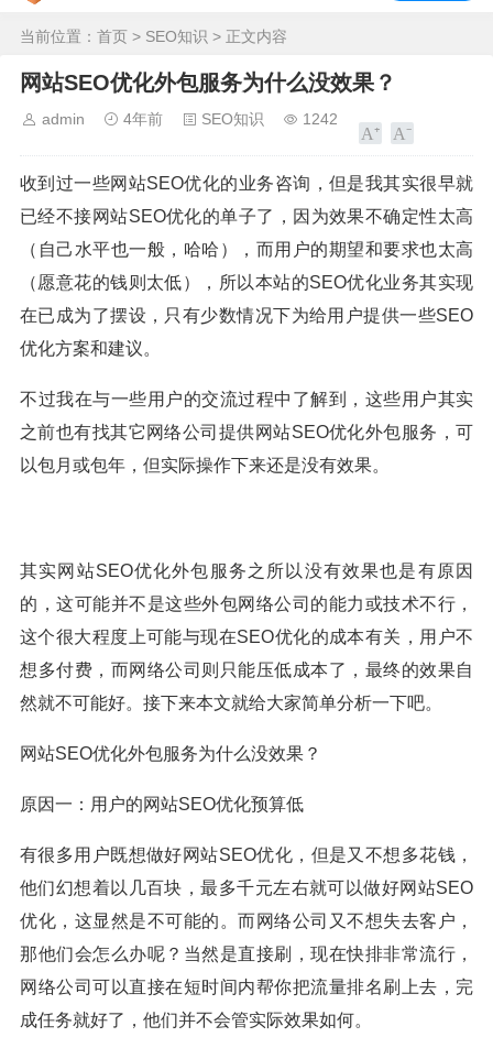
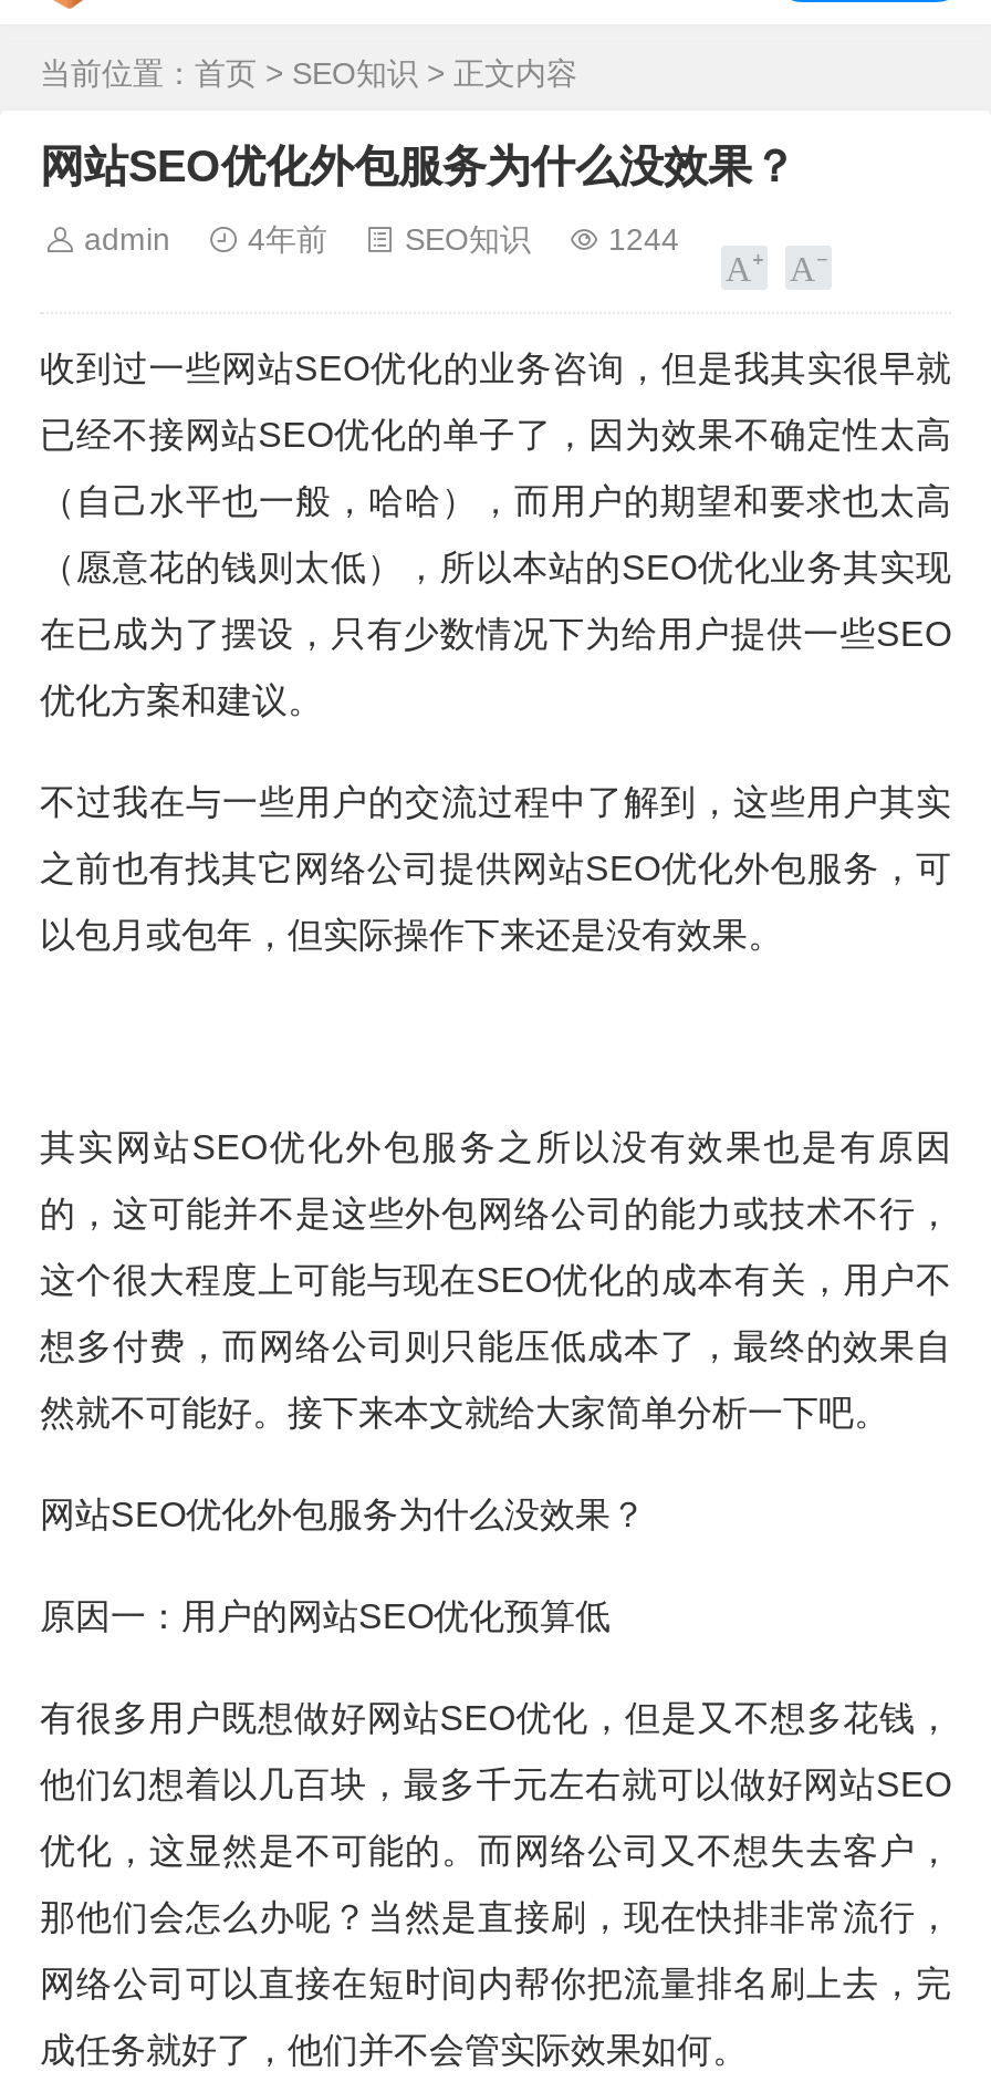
[303,110,338,128] 1242 -> [608,221,679,257] 1244

